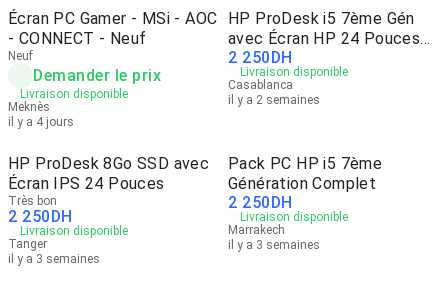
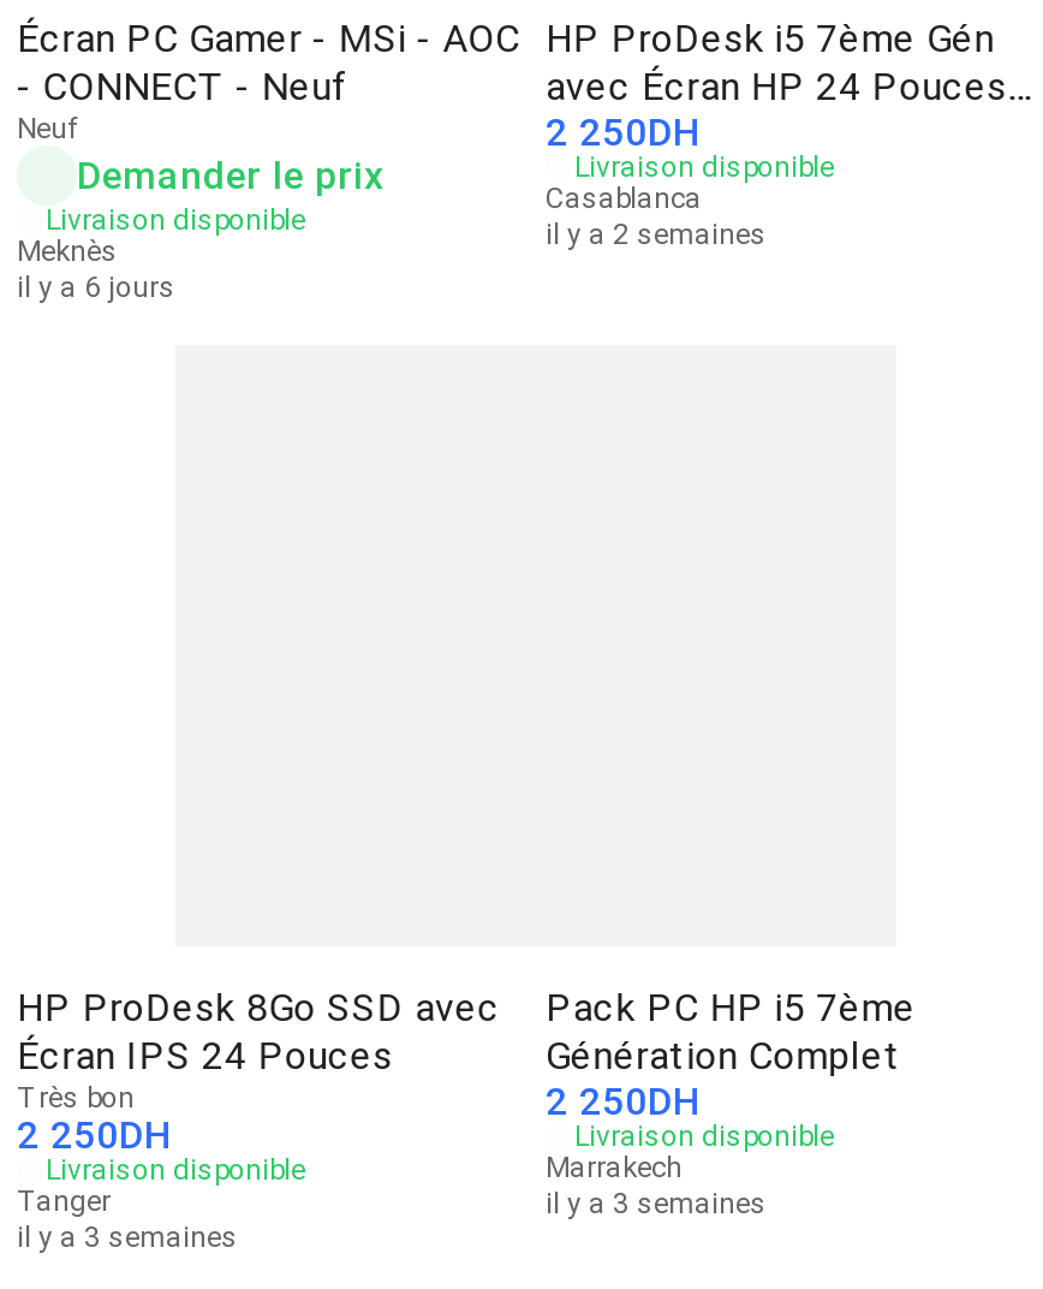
[8,115,74,129] il y a 4 jours -> [17,271,175,304] il y a 6 jours

